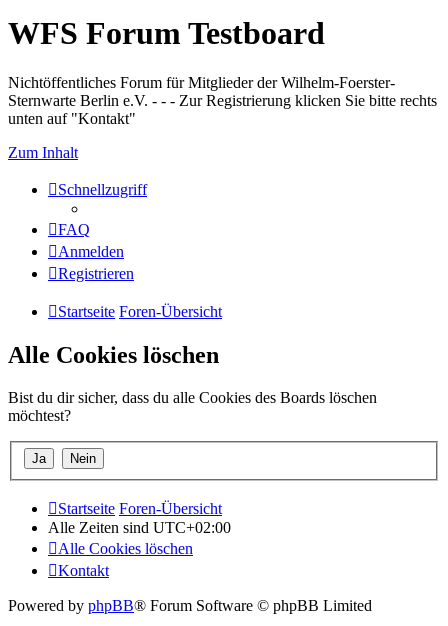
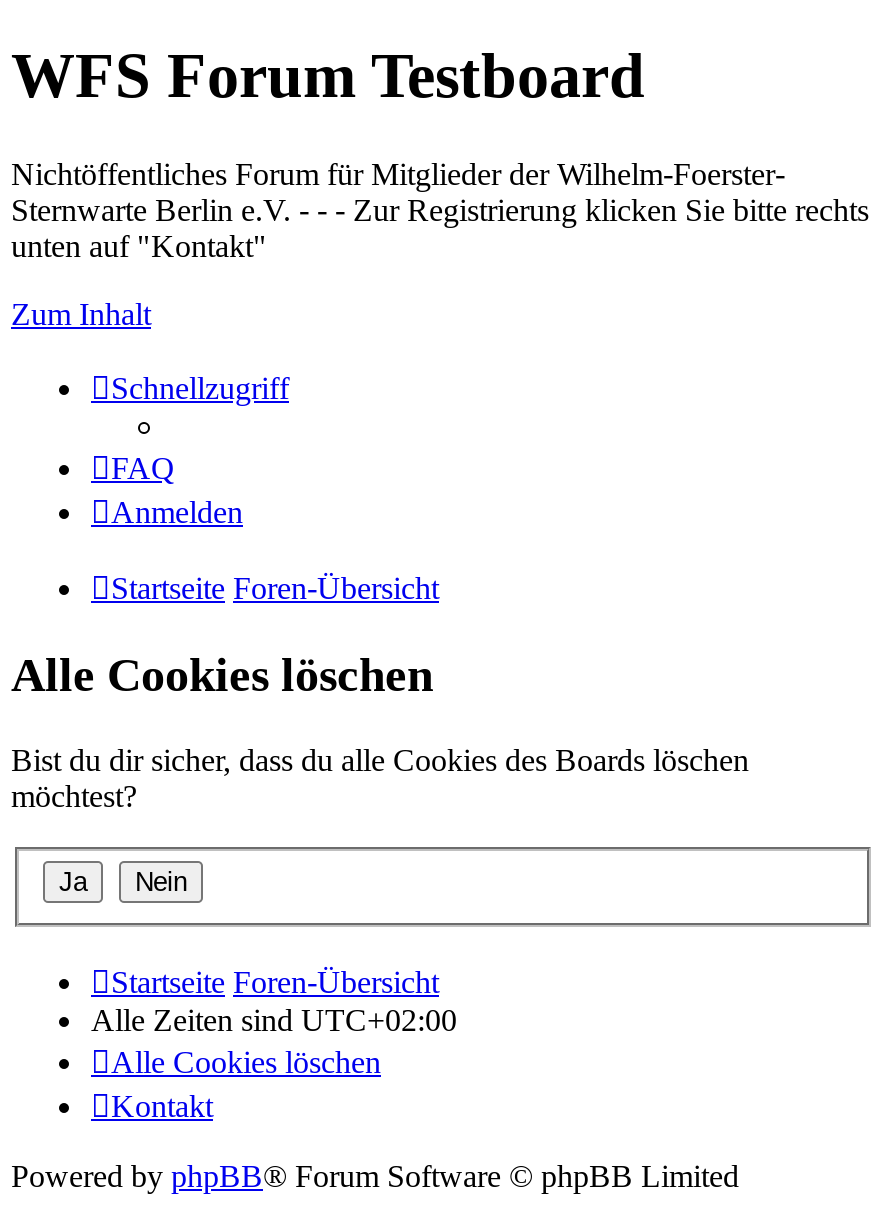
[58,265,134,282] Registrieren -> none

